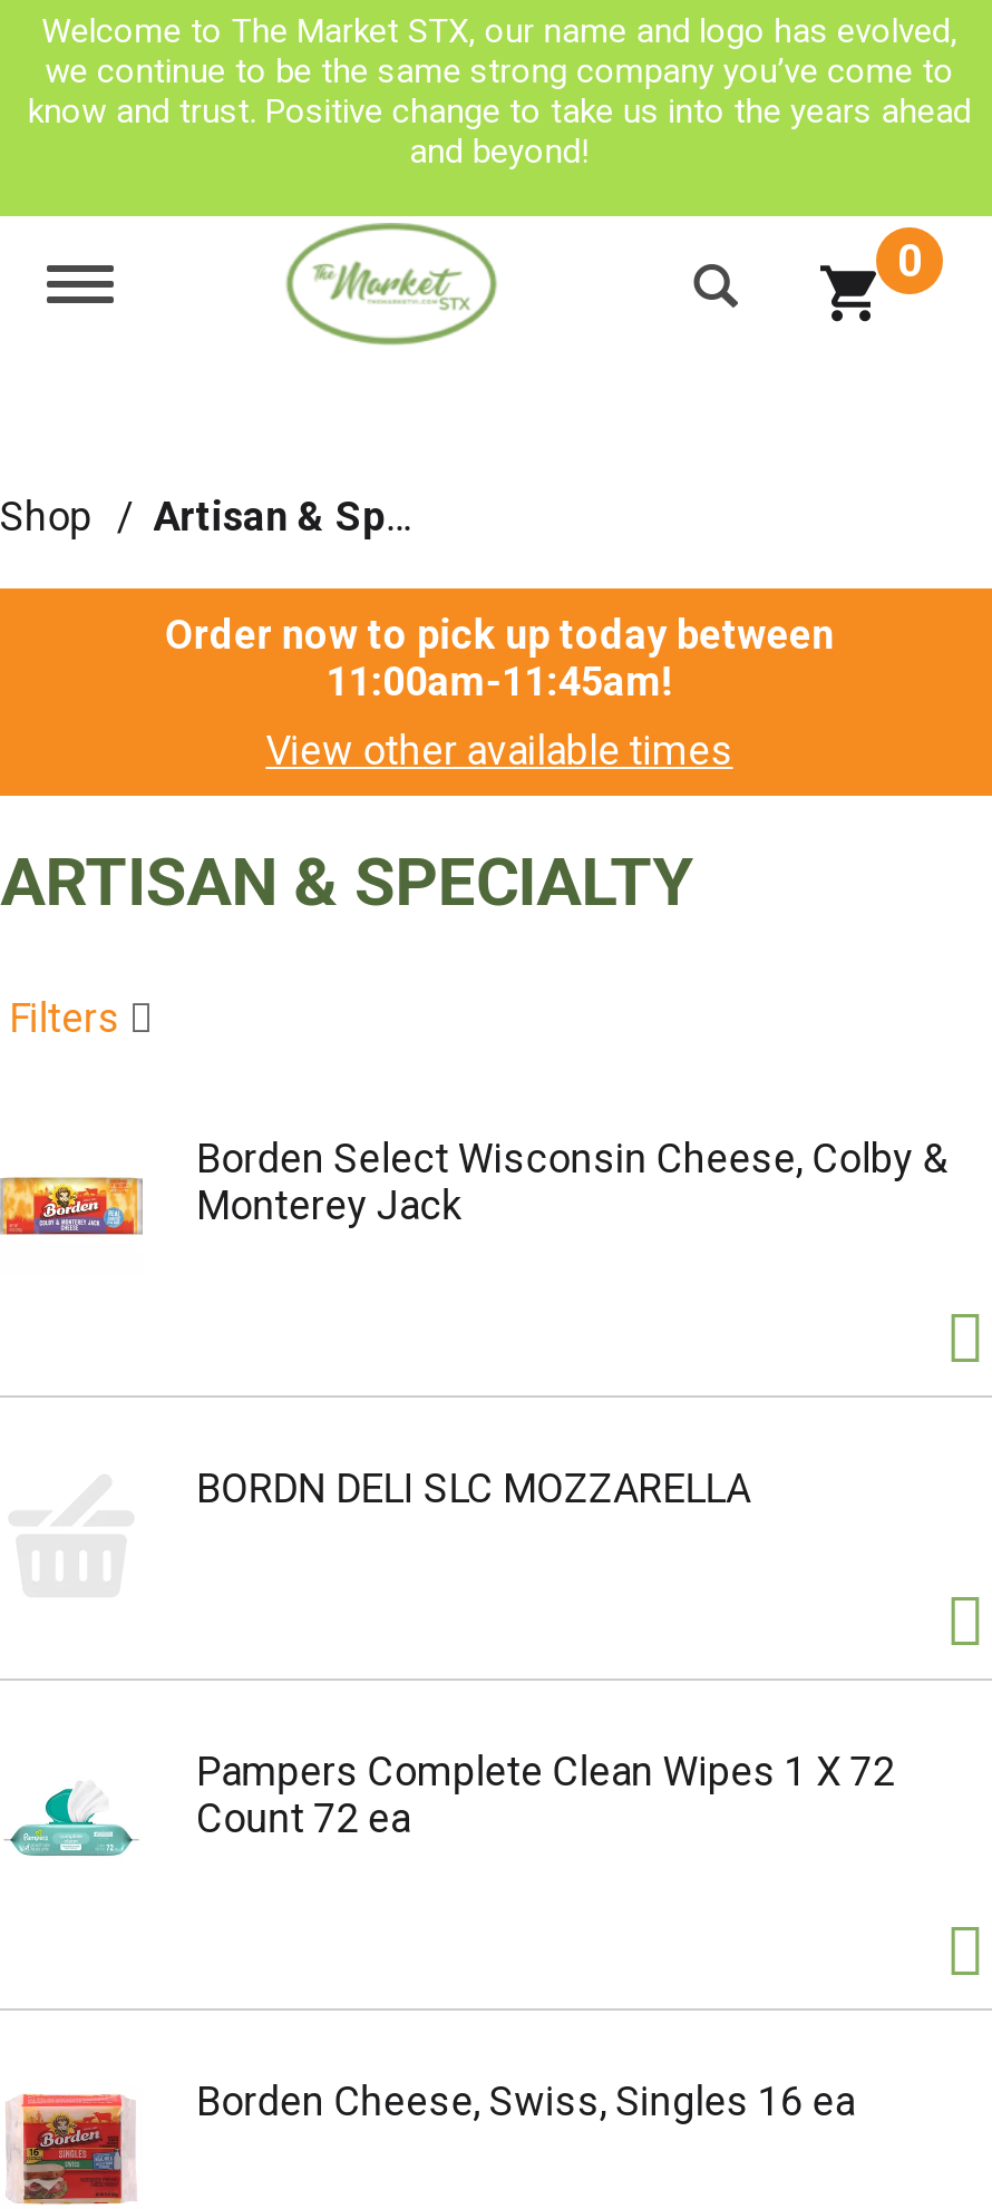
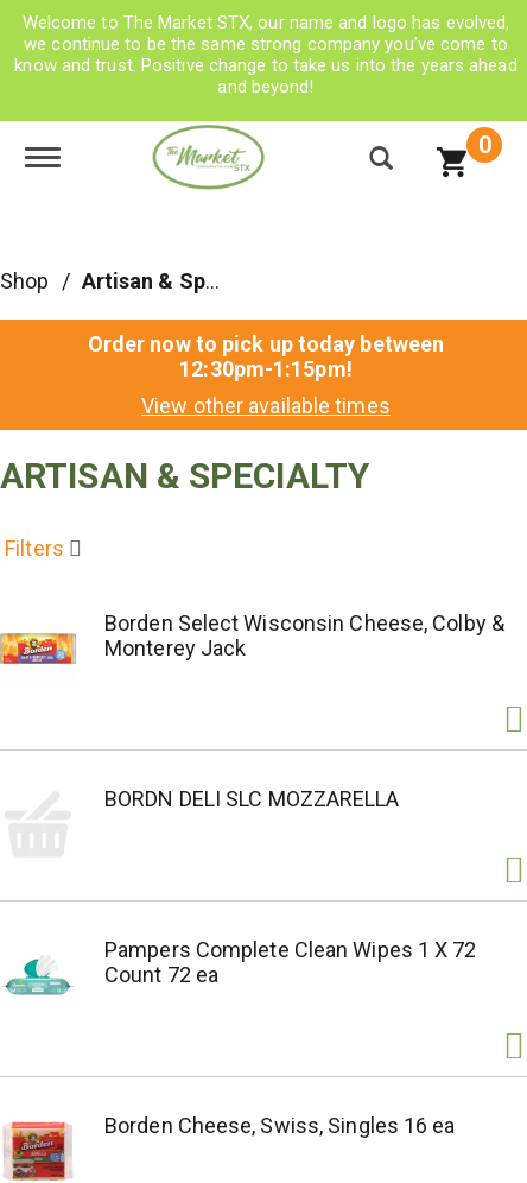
[326,658,673,704] 11:00am-11:45am! -> [179,356,352,381] 12:30pm-1:15pm!

